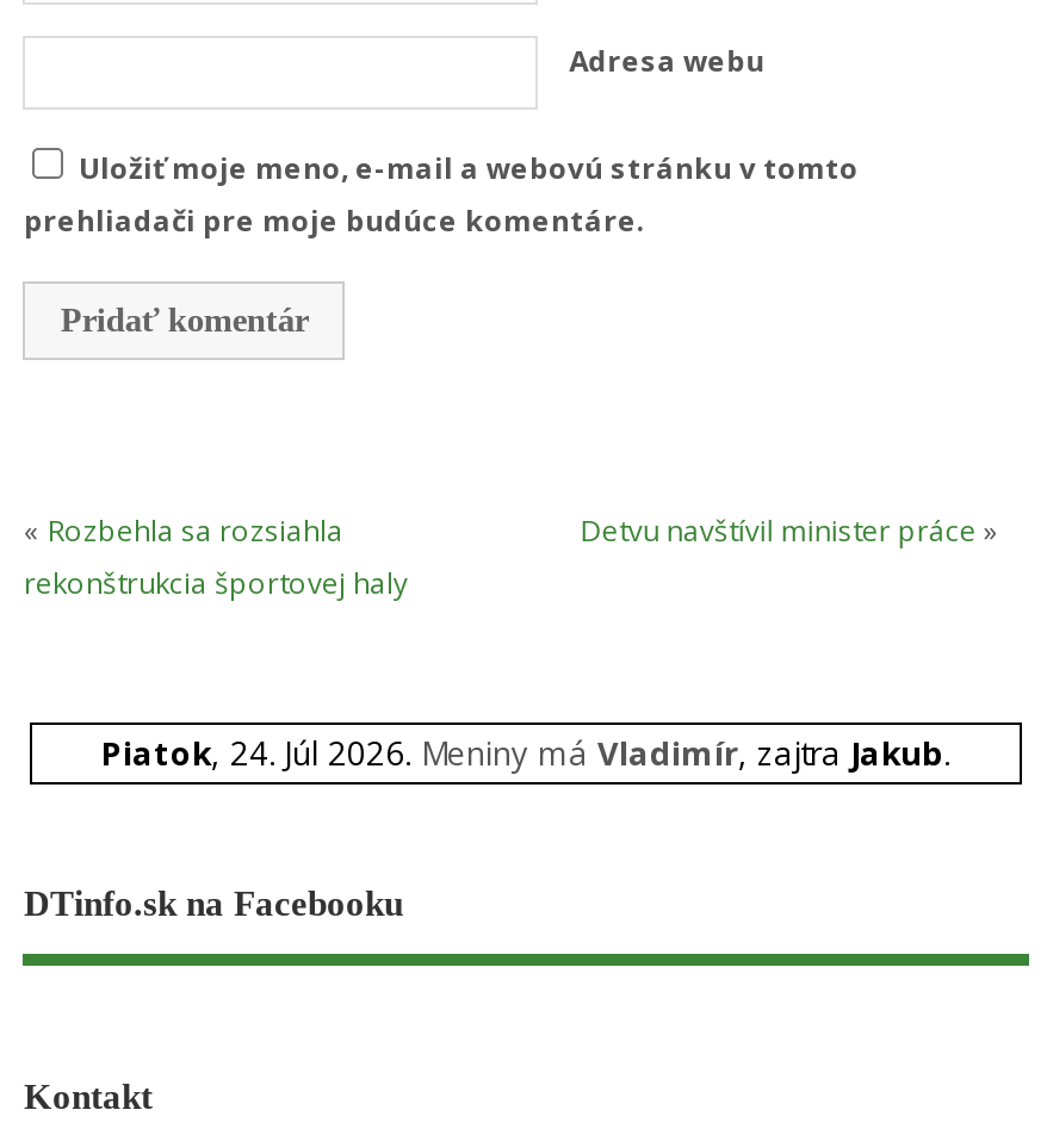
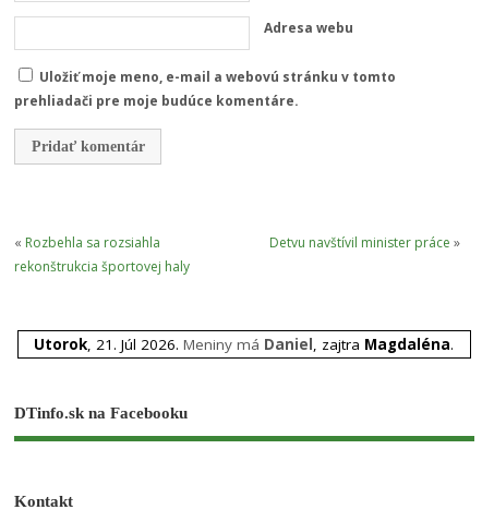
[101,733,950,775] Piatok, 24. Júl 2026. Meniny má Vladimír, zajtra Jakub. -> [34,335,454,354] Utorok, 21. Júl 2026. Meniny má Daniel, zajtra Magdaléna.

